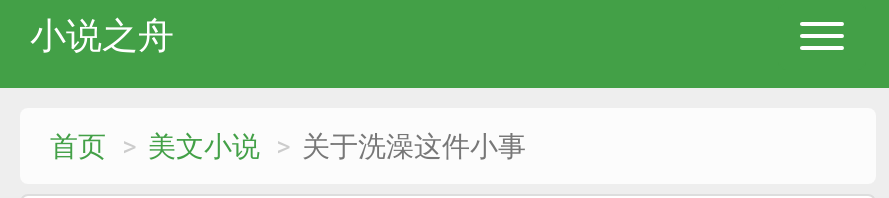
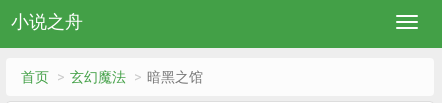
[148,130,526,162] 美文小说 | 关于洗澡这件小事 -> [70,69,203,85] 玄幻魔法 | 暗黑之馆

